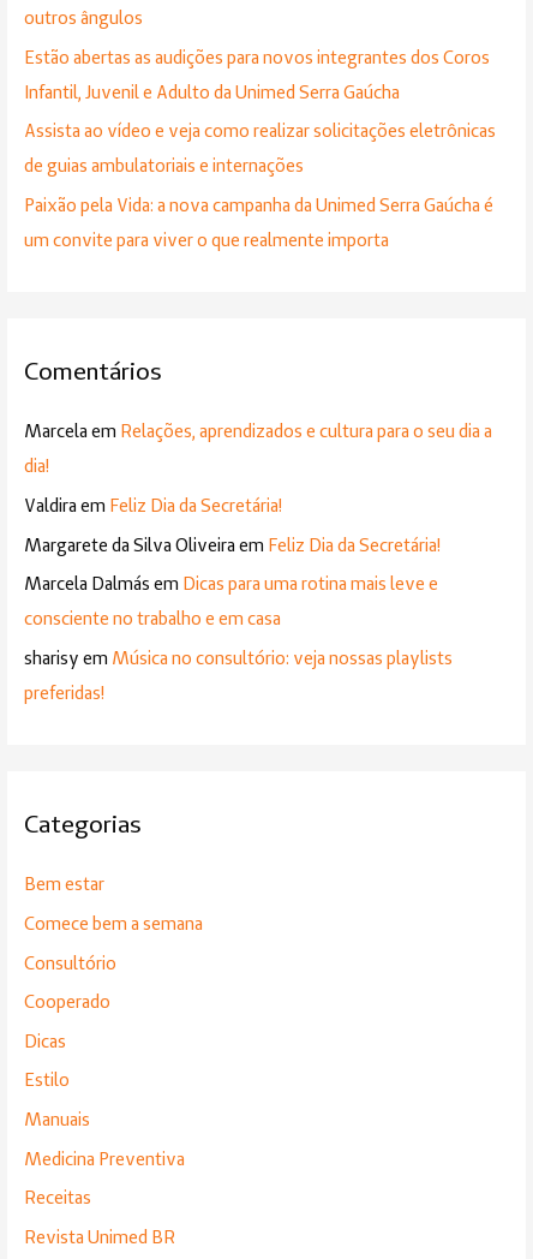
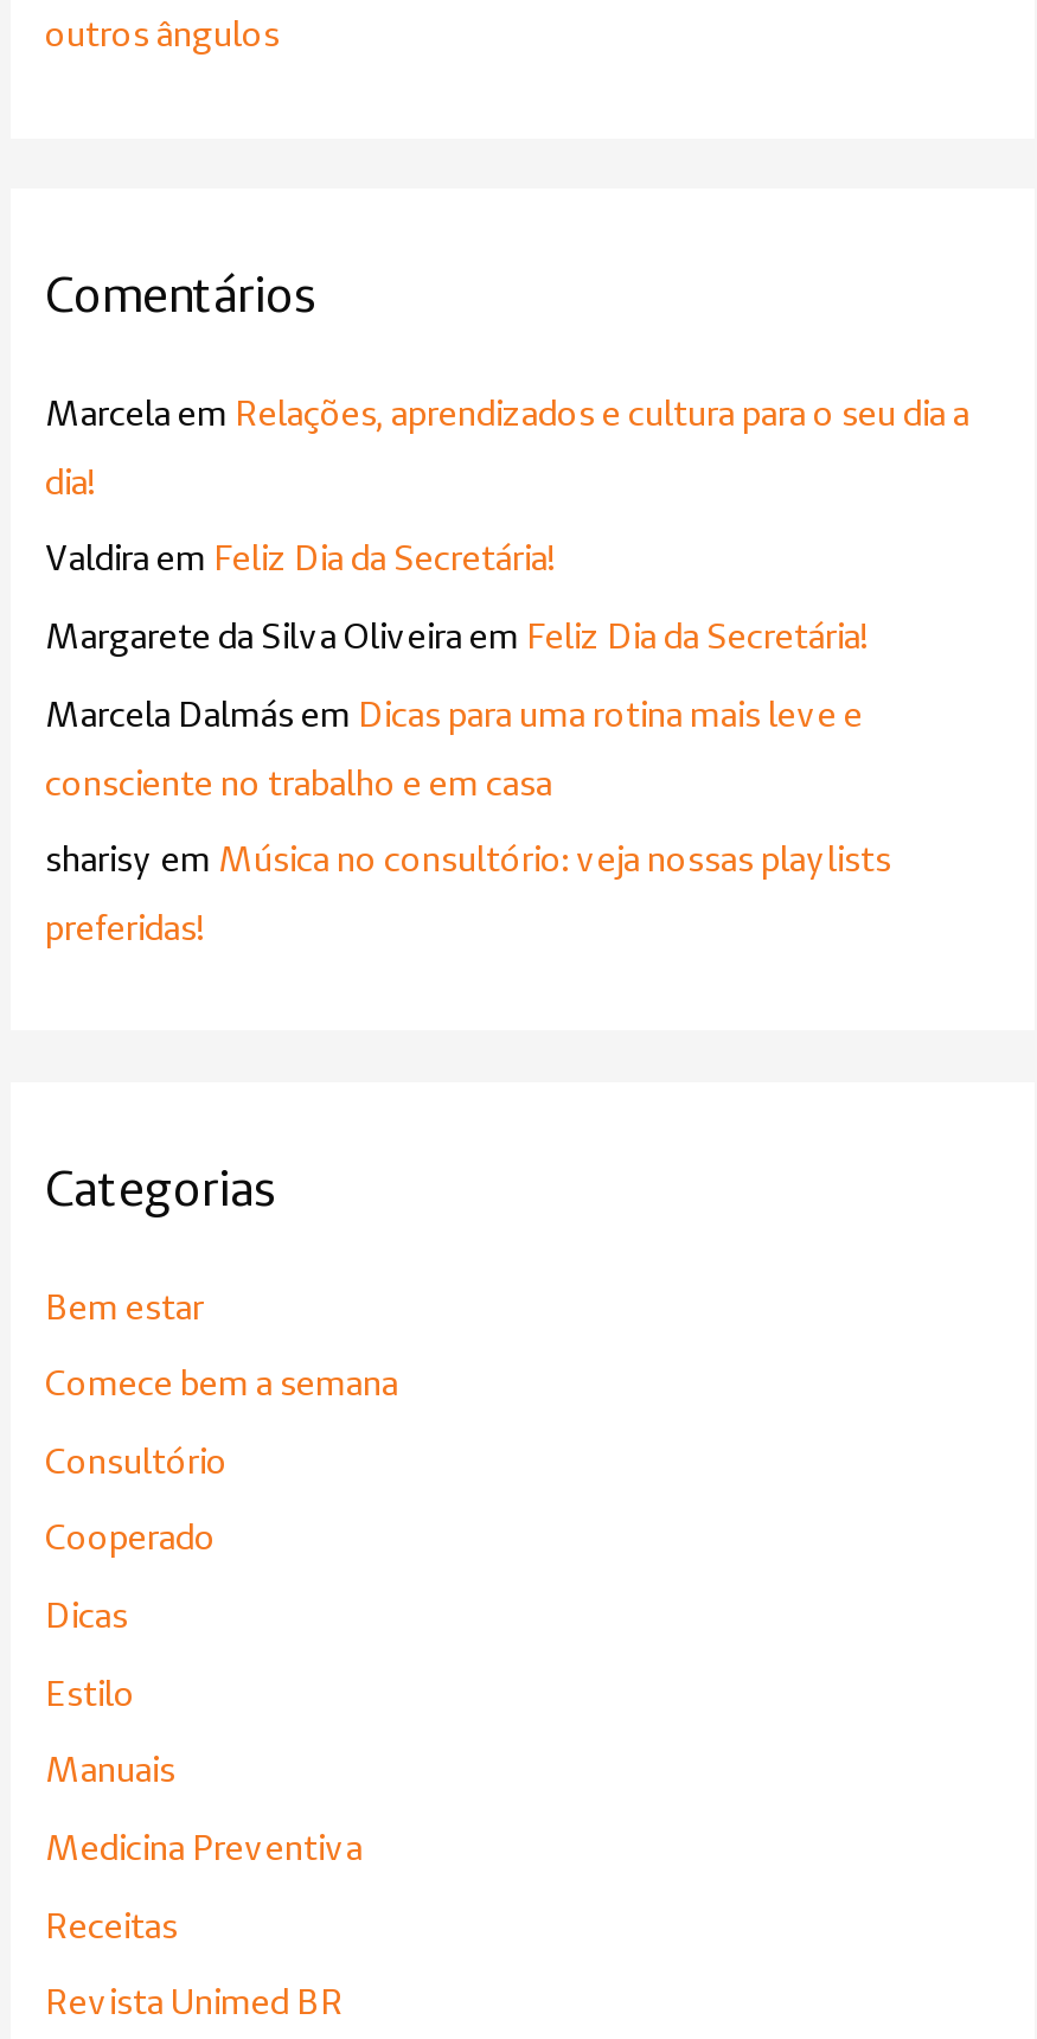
[25,45,496,251] Estão abertas as audições para novos integrantes dos Coros | Infantil, Juvenil e Adulto da Unimed Serra Gaúcha | Assista ao vídeo e veja como realizar solicitações eletrônicas | de guias ambulatoriais e internações | Paixão pela Vida: a nova campanha da Unimed Serra Gaúcha é | um convite para viver o que realmente importa -> none

